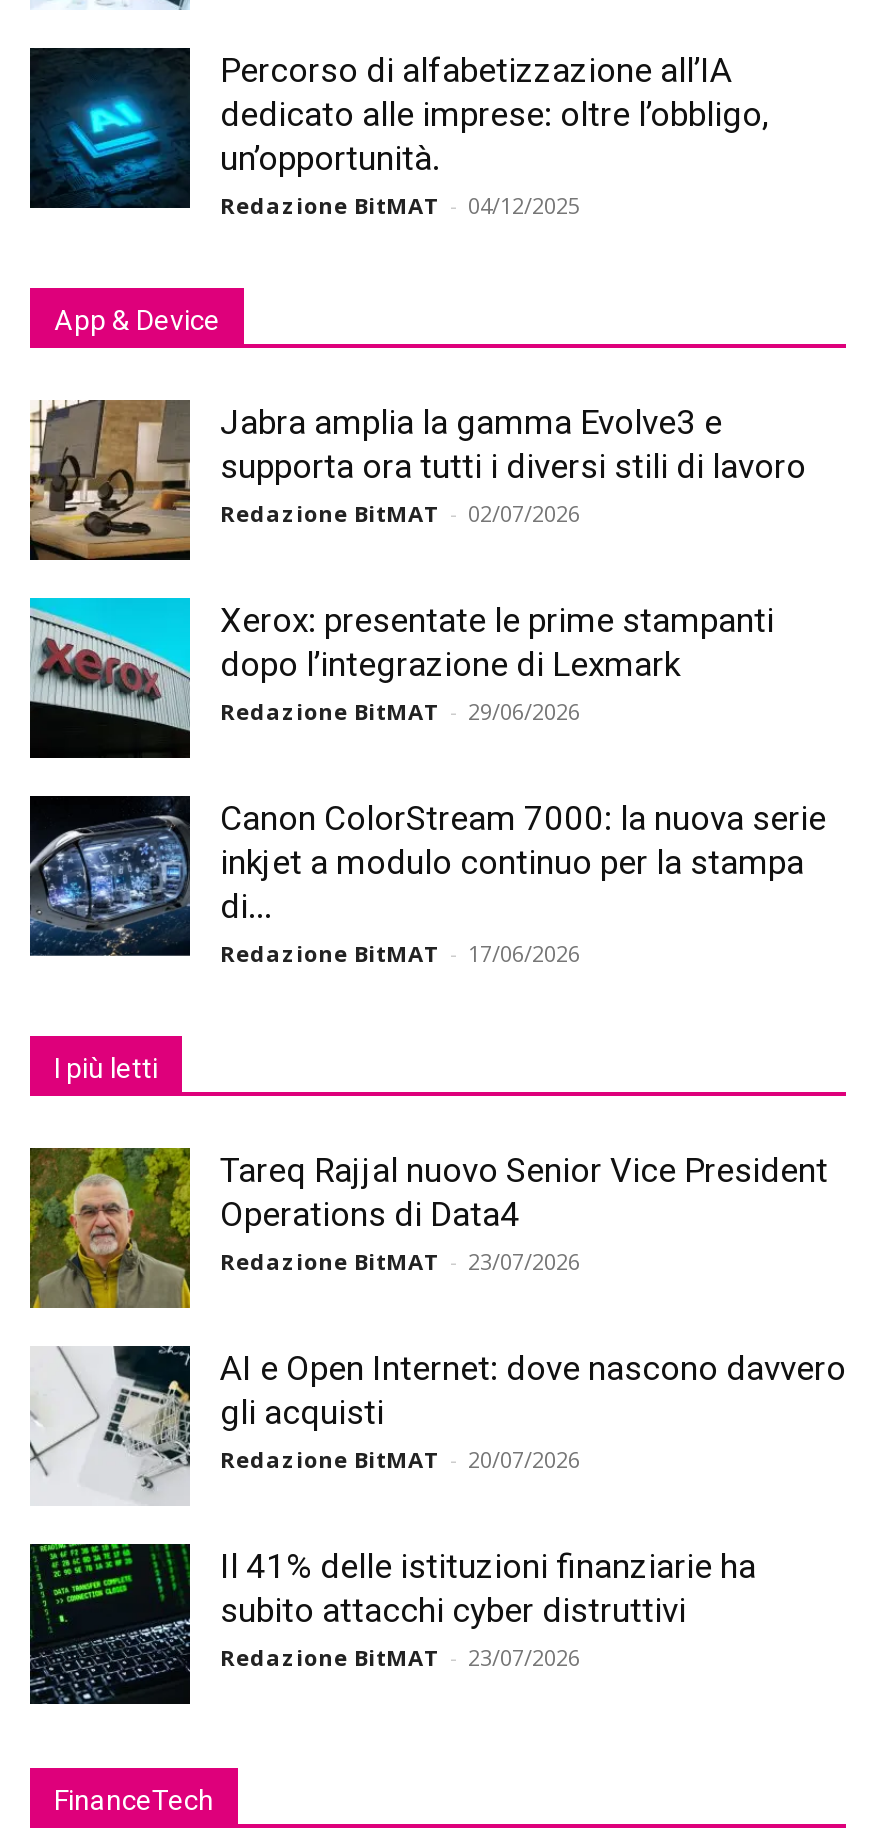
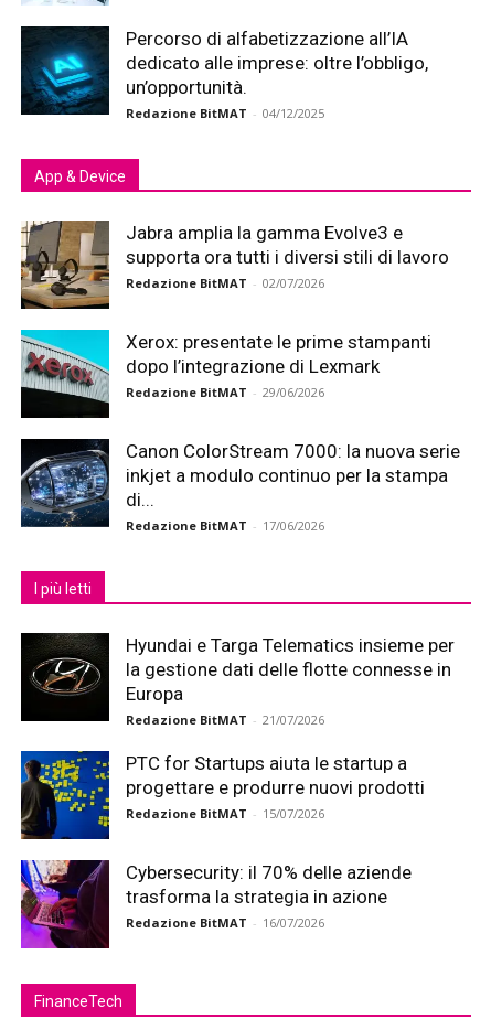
[28,1146,828,1310] [image] | Tareq Rajjal nuovo Senior Vice President | Operations di Data4 | Redazione BitMAT - 23/07/2026 -> [20,632,455,728] [image] | Hyundai e Targa Telematics insieme per | la gestione dati delle flotte connesse in | Europa | Redazione BitMAT - 21/07/2026
[30,1344,846,1506] [image] | AI e Open Internet: dove nascono davvero | gli acquisti | Redazione BitMAT - 20/07/2026 -> [20,750,425,840] [image] | PTC for Startups aiuta le startup a | progettare e produrre nuovi prodotti | Redazione BitMAT - 15/07/2026
[28,1542,756,1706] [image] | Il 41% delle istituzioni finanziarie ha | subito attacchi cyber distruttivi | Redazione BitMAT - 23/07/2026 -> [20,859,412,949] [image] | Cybersecurity: il 70% delle aziende | trasforma la strategia in azione | Redazione BitMAT - 16/07/2026

